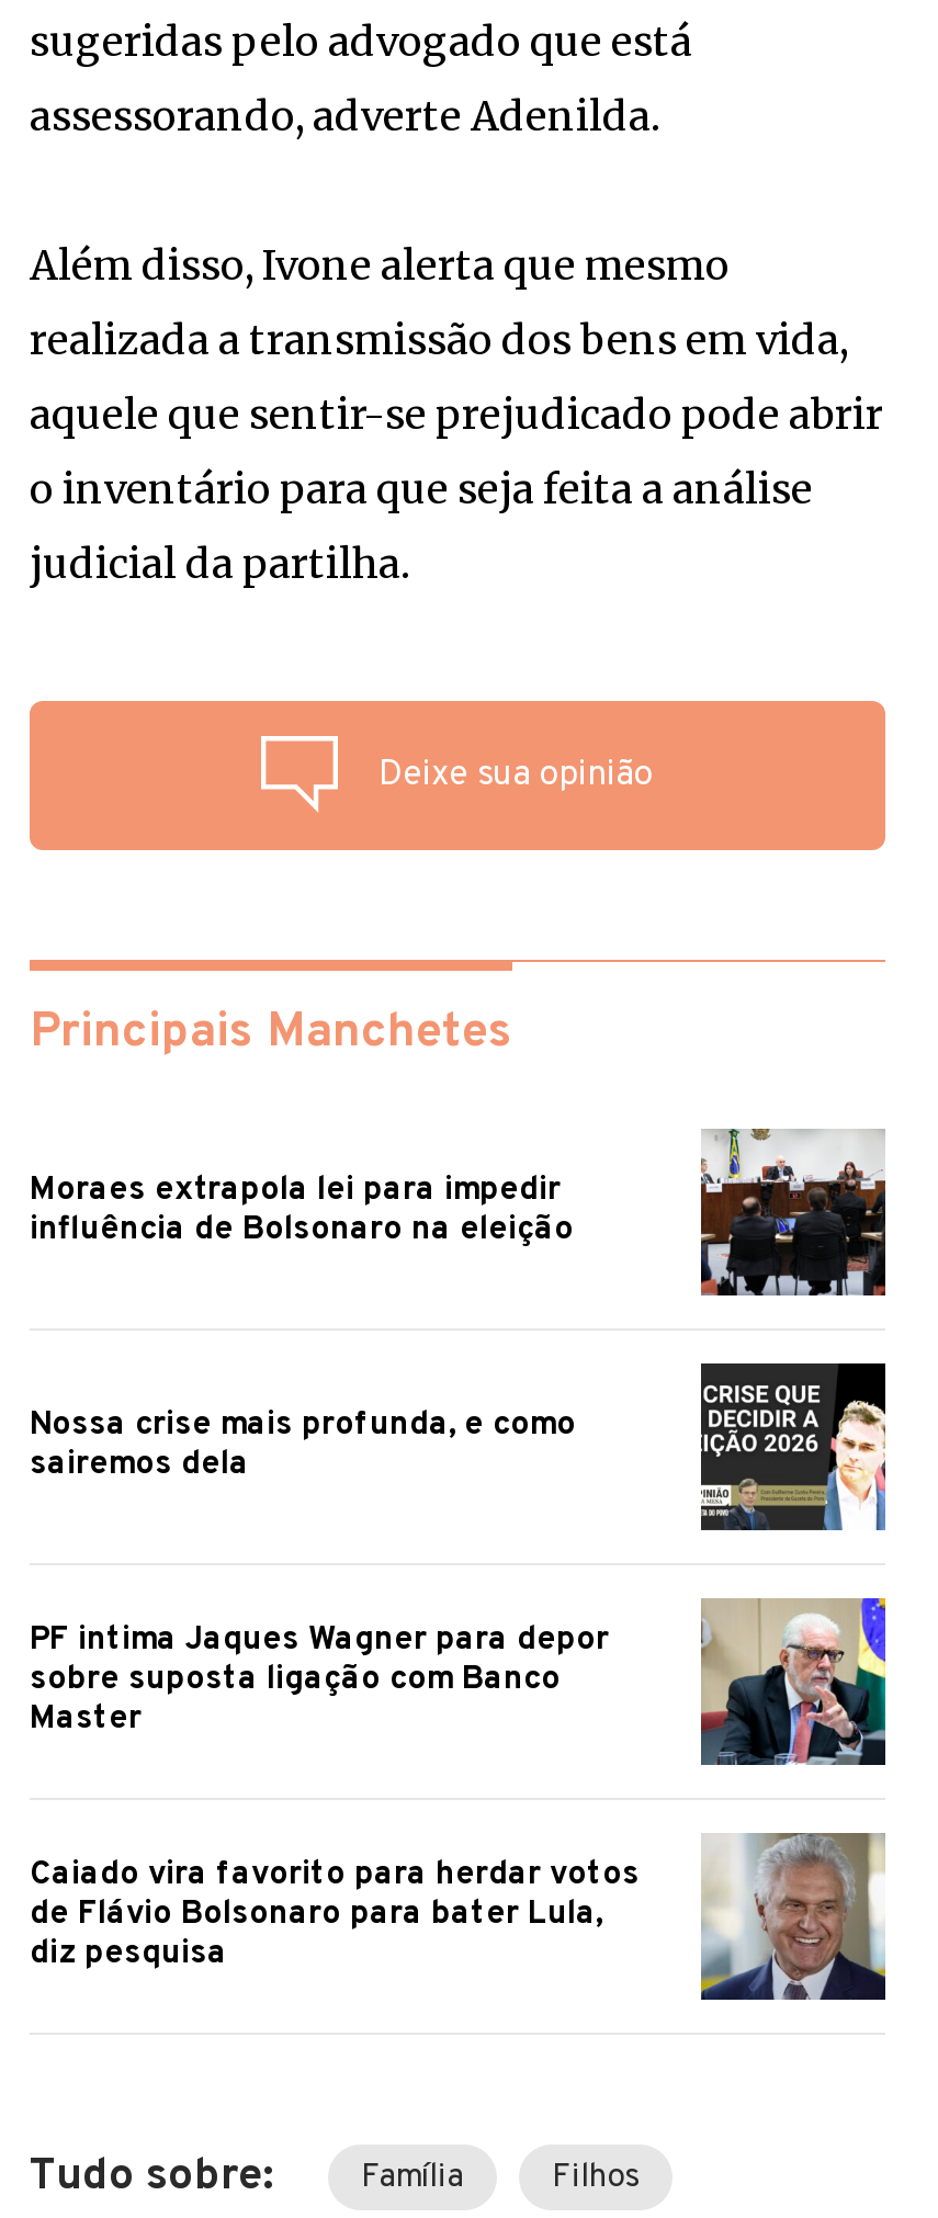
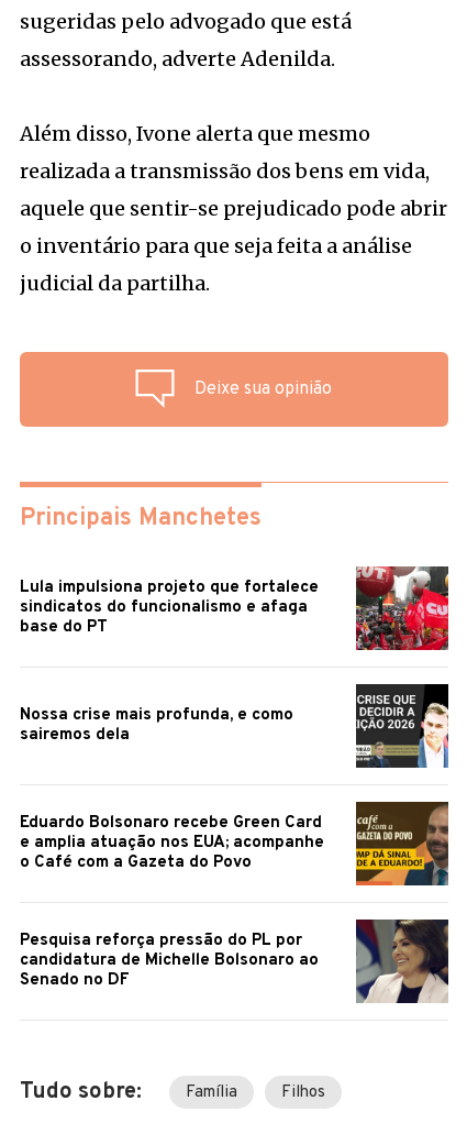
[699,1127,888,1298] [image] -> [355,565,449,651] [image]
[30,1170,574,1251] Moraes extrapola lei para impedir | influência de Bolsonaro na eleição -> [20,577,319,638] Lula impulsiona projeto que fortalece | sindicatos do funcionalismo e afaga | base do PT
[699,1596,888,1767] [image] -> [355,801,449,887] [image]
[30,1619,609,1740] PF intima Jaques Wagner para depor | sobre suposta ligação com Banco | Master -> [20,812,324,873] Eduardo Bolsonaro recebe Green Card | e amplia atuação nos EUA; acompanhe | o Café com a Gazeta do Povo
[30,1831,888,2002] [image] | Caiado vira favorito para herdar votos | de Flávio Bolsonaro para bater Lula, | diz pesquisa -> [20,918,449,1003] [image] | Pesquisa reforça pressão do PL por | candidatura de Michelle Bolsonaro ao | Senado no DF

